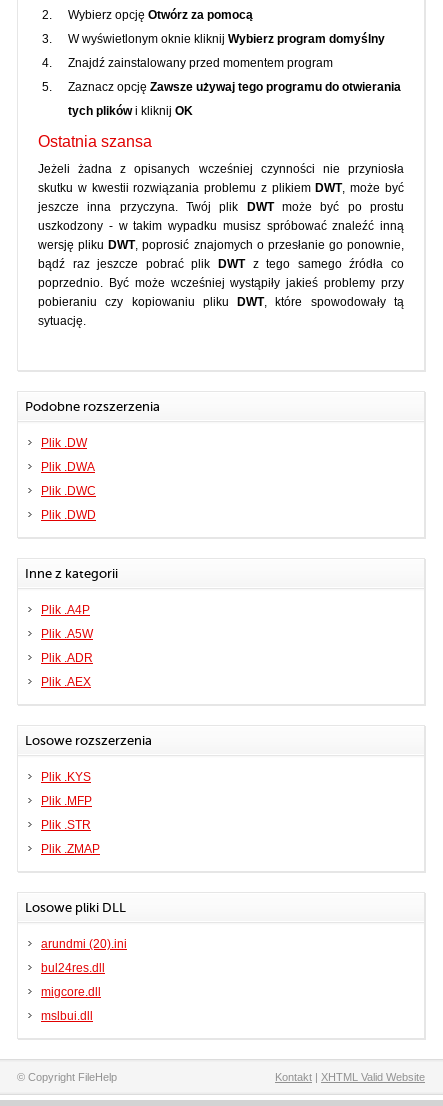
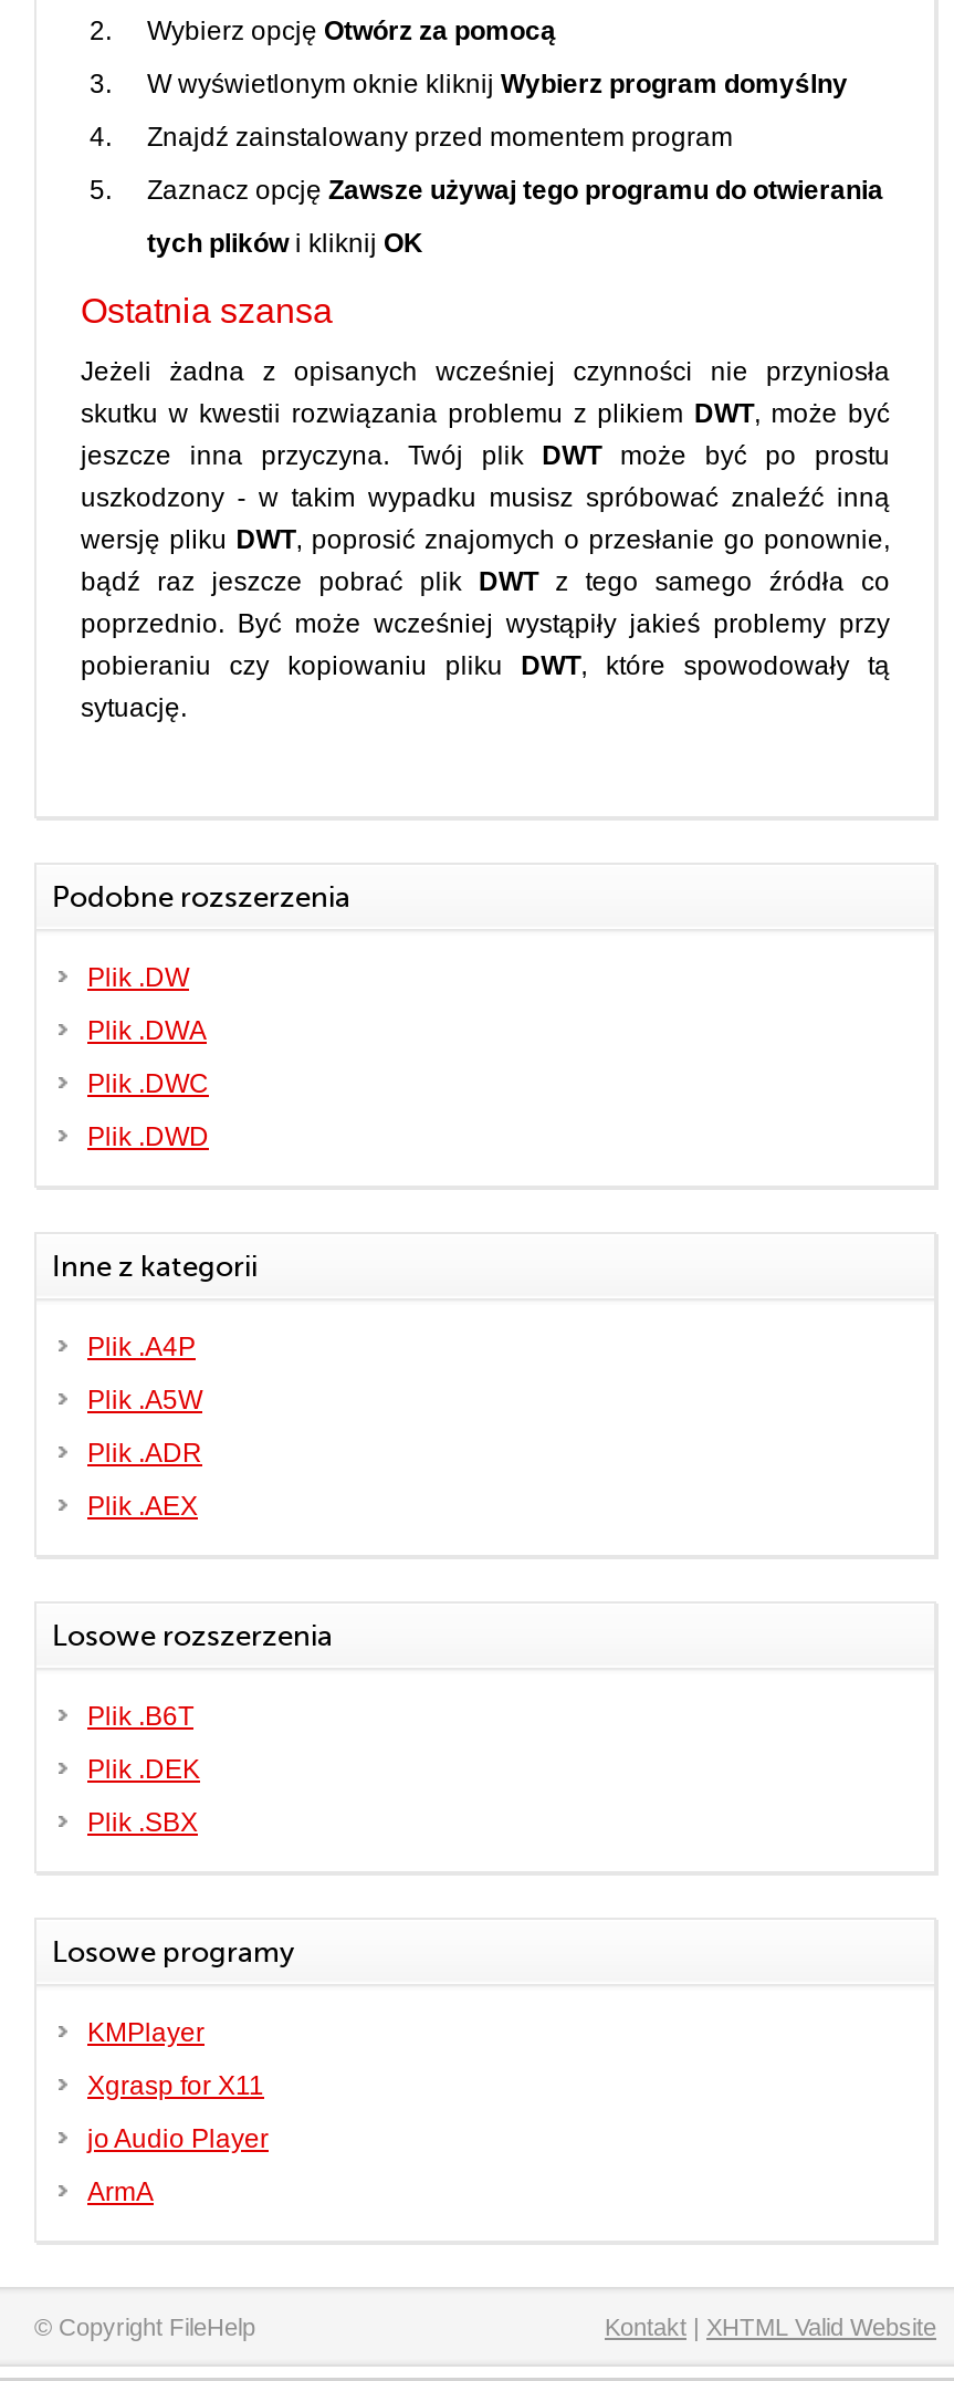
[41,770,100,856] Plik .KYS | Plik .MFP | Plik .STR | Plik .ZMAP -> [87,1701,200,1838] Plik .B6T | Plik .DEK | Plik .SBX
[25,900,127,1023] Losowe pliki DLL | arundmi (20).ini | bul24res.dll | migcore.dll | mslbui.dll -> [52,1935,295,2207] Losowe programy | KMPlayer | Xgrasp for X11 | jo Audio Player | ArmA

